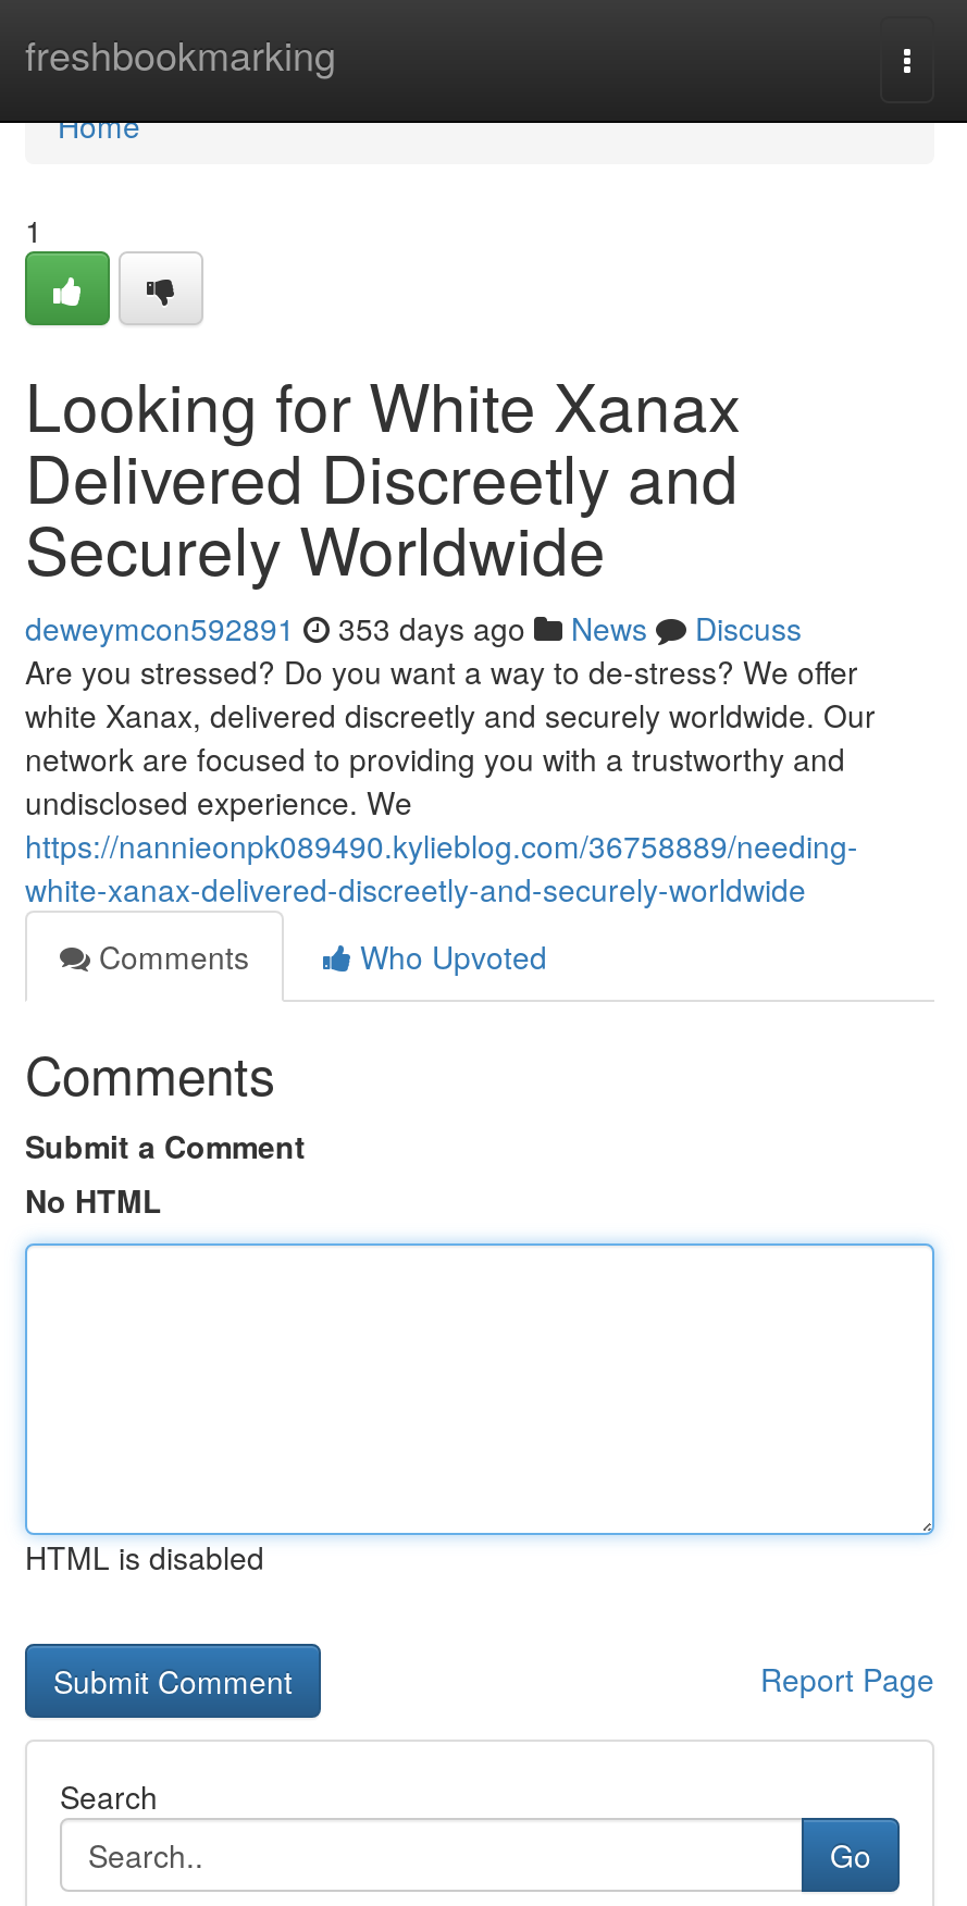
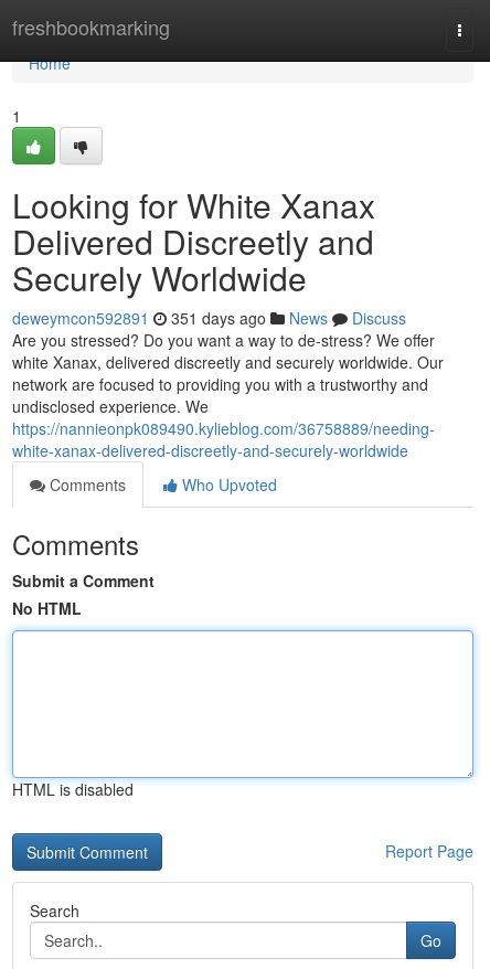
[25,606,802,649] deweymcon592891 353 days ago News Discuss -> [12,307,406,329] deweymcon592891 351 days ago News Discuss

